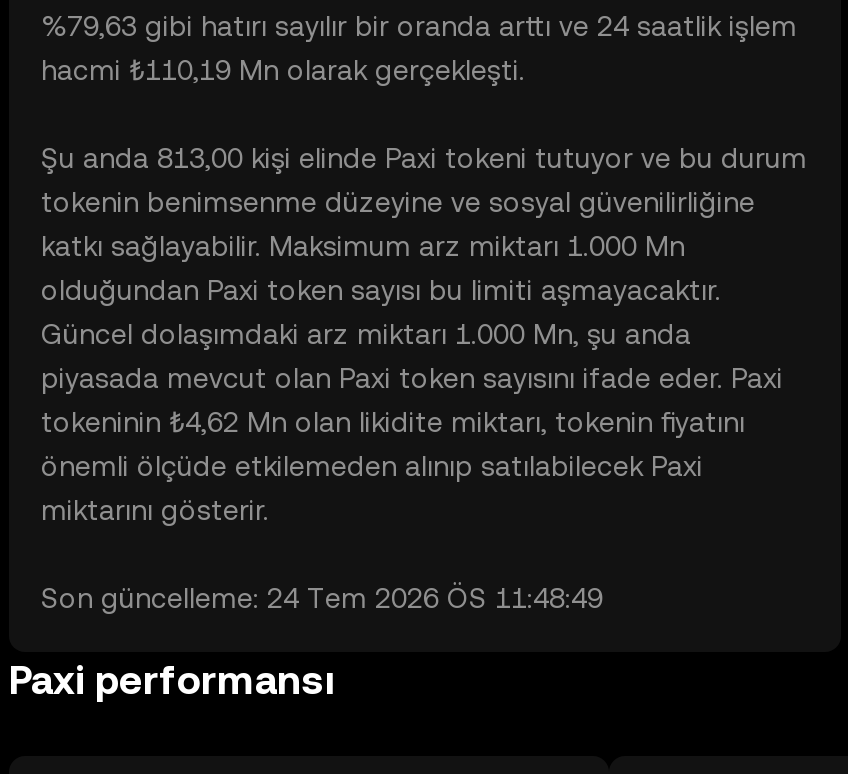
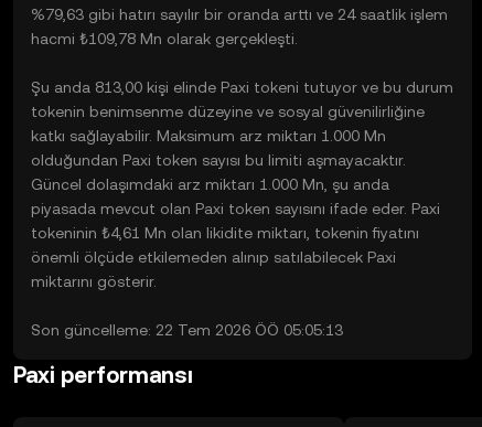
[41,54,525,86] hacmi ₺110,19 Mn olarak gerçekleşti. -> [31,30,298,47] hacmi ₺109,78 Mn olarak gerçekleşti.
[41,406,745,438] tokeninin ₺4,62 Mn olan likidite miktarı, tokenin fiyatını -> [31,224,419,242] tokeninin ₺4,61 Mn olan likidite miktarı, tokenin fiyatını
[41,582,603,614] Son güncelleme: 24 Tem 2026 ÖS 11:48:49 -> [31,321,343,339] Son güncelleme: 22 Tem 2026 ÖÖ 05:05:13

